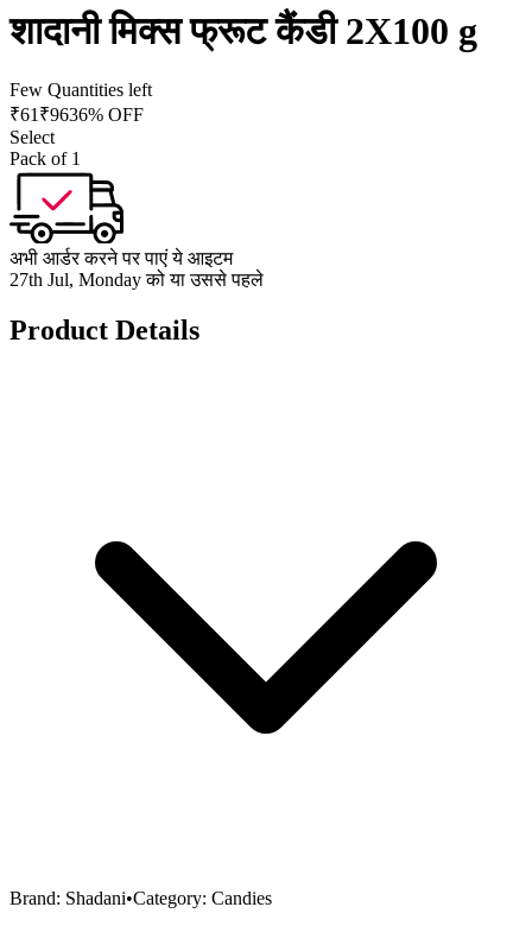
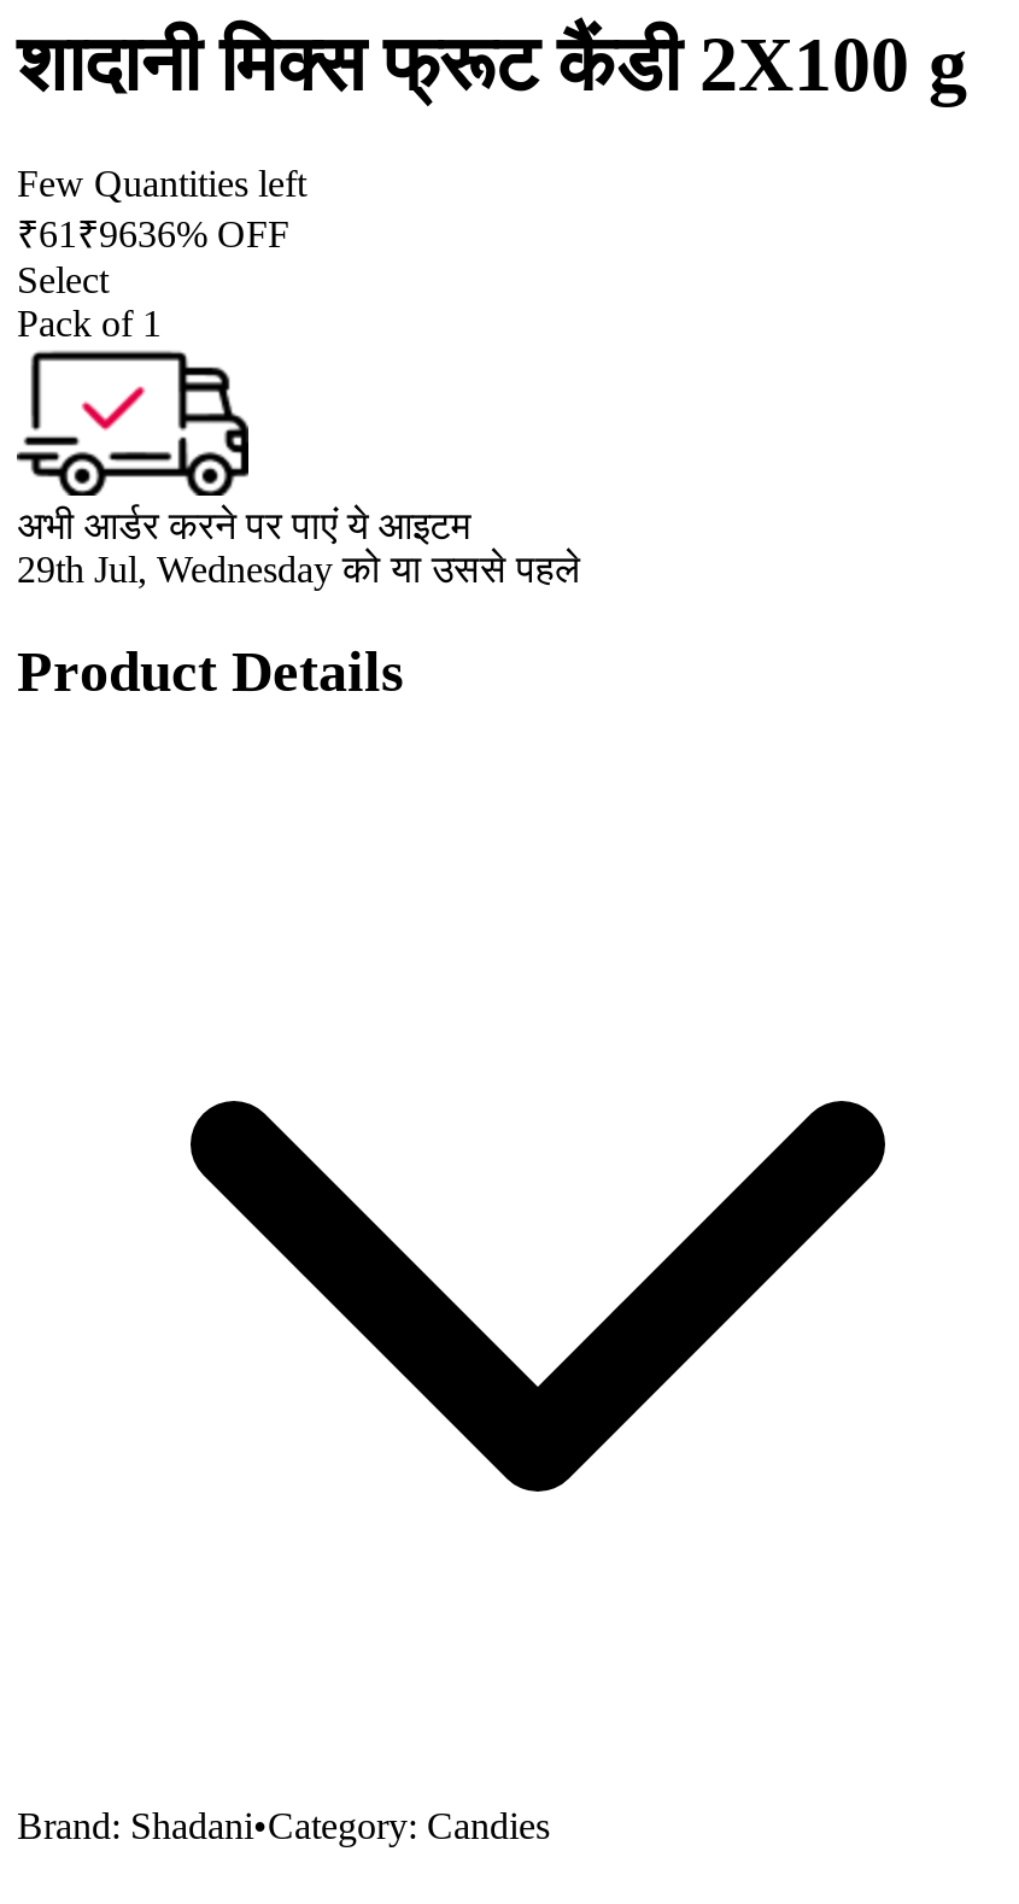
[9,269,264,290] 27th Jul, Monday को या उससे पहले -> [17,548,581,589] 29th Jul, Wednesday को या उससे पहले

